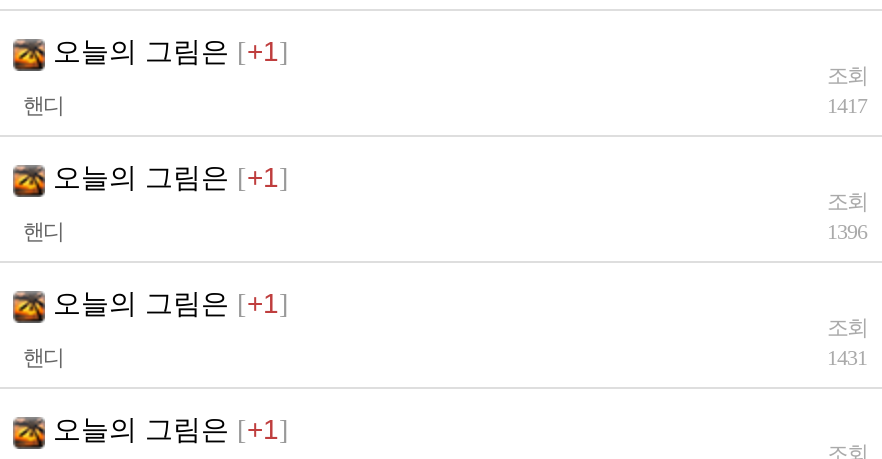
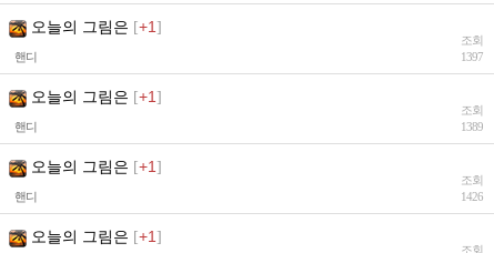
[827,93,867,117] 1417 -> [461,50,483,63] 1397
[827,219,867,243] 1396 -> [461,120,483,133] 1389
[827,345,867,369] 1431 -> [461,190,483,203] 1426

